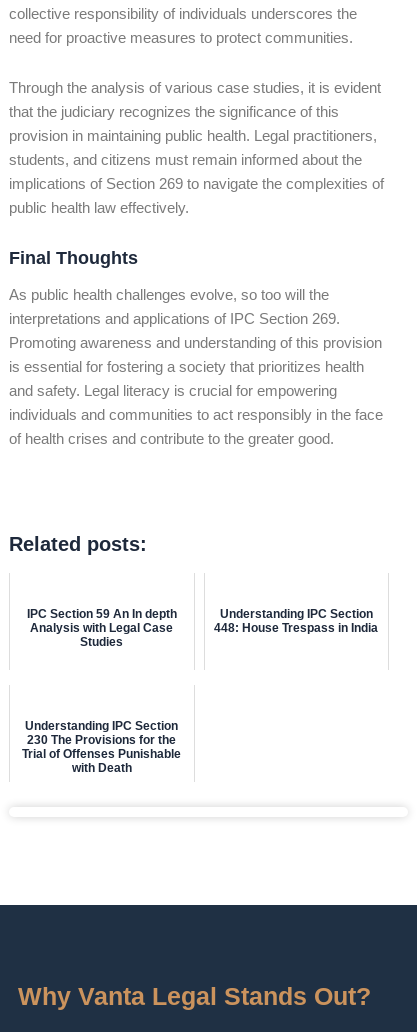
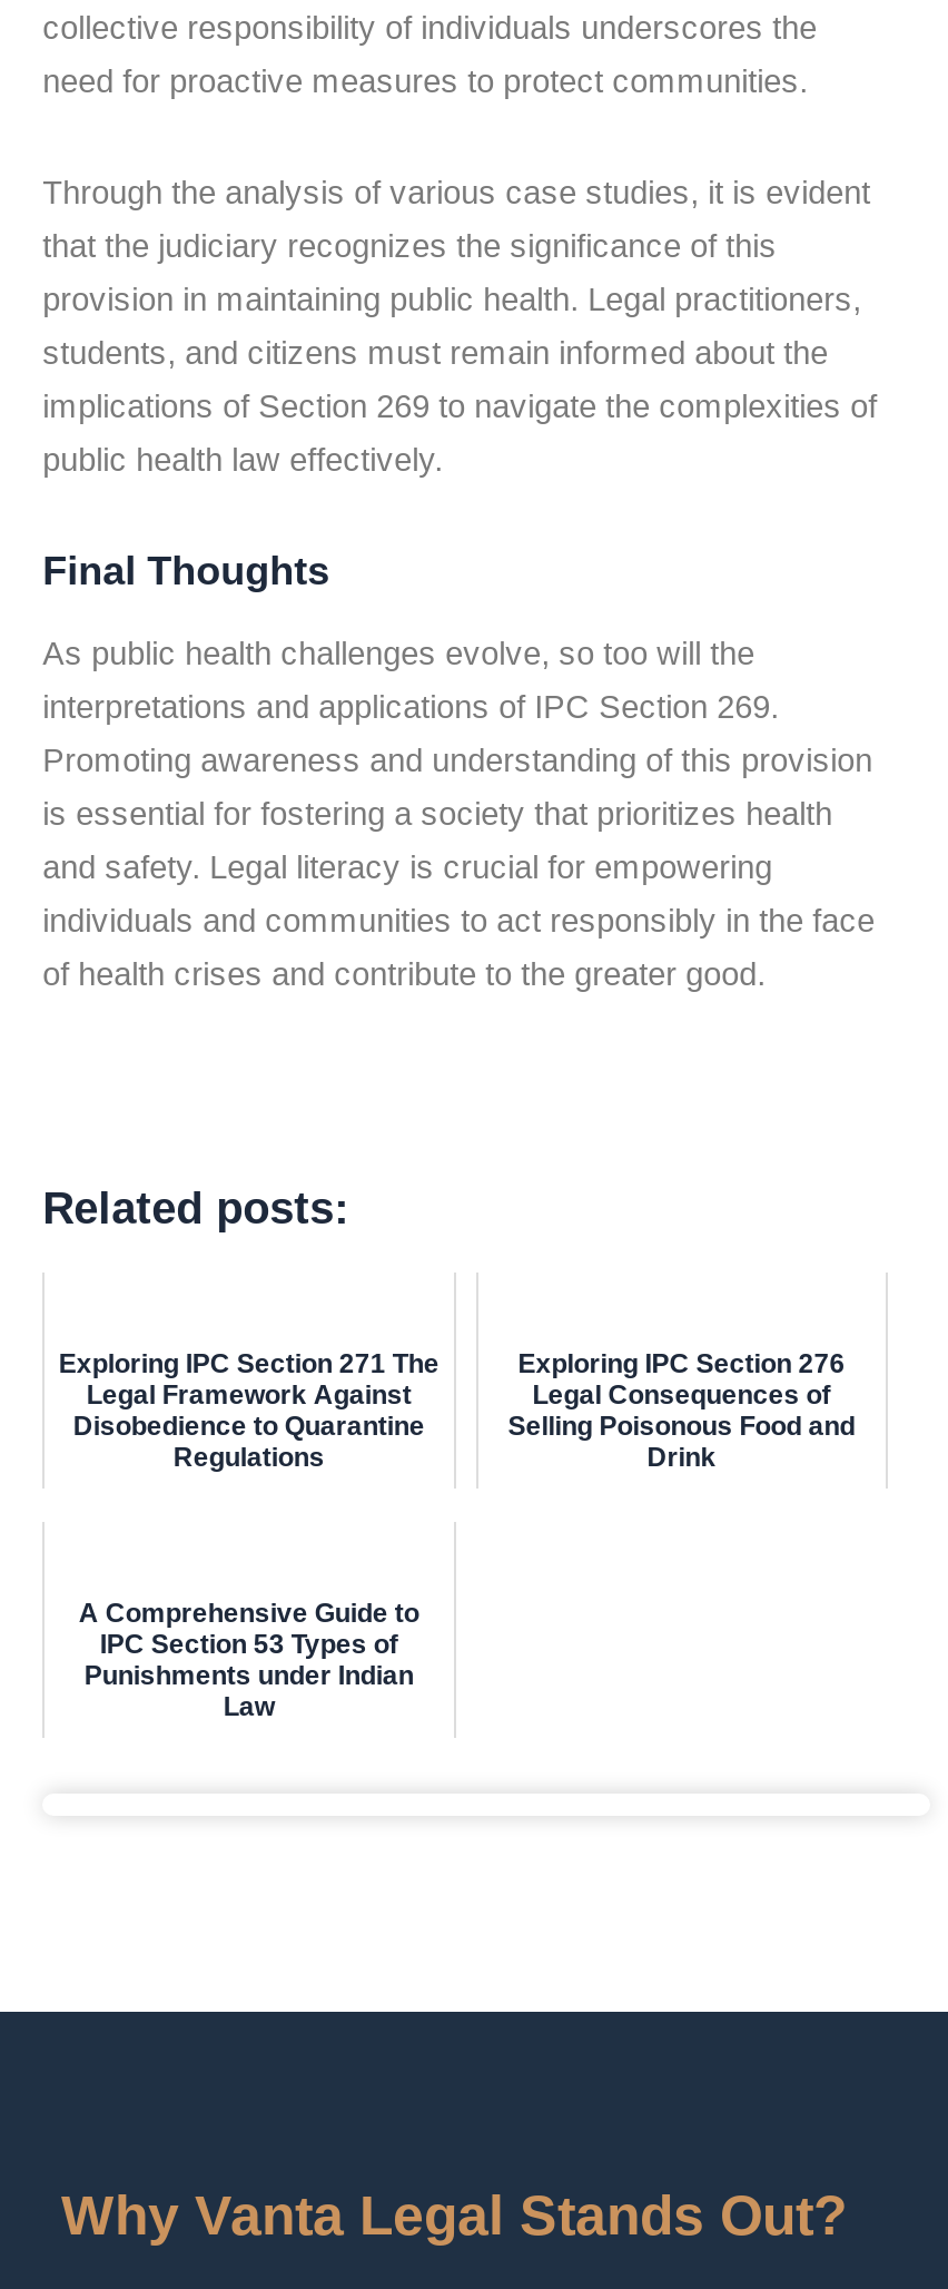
[27,607,177,649] IPC Section 59 An In depth | Analysis with Legal Case | Studies -> [59,1348,439,1473] Exploring IPC Section 271 The | Legal Framework Against | Disobedience to Quarantine | Regulations
[214,607,378,635] Understanding IPC Section | 448: House Trespass in India -> [508,1348,855,1473] Exploring IPC Section 276 | Legal Consequences of | Selling Poisonous Food and | Drink
[22,719,181,775] Understanding IPC Section | 230 The Provisions for the | Trial of Offenses Punishable | with Death -> [79,1597,419,1722] A Comprehensive Guide to | IPC Section 53 Types of | Punishments under Indian | Law

